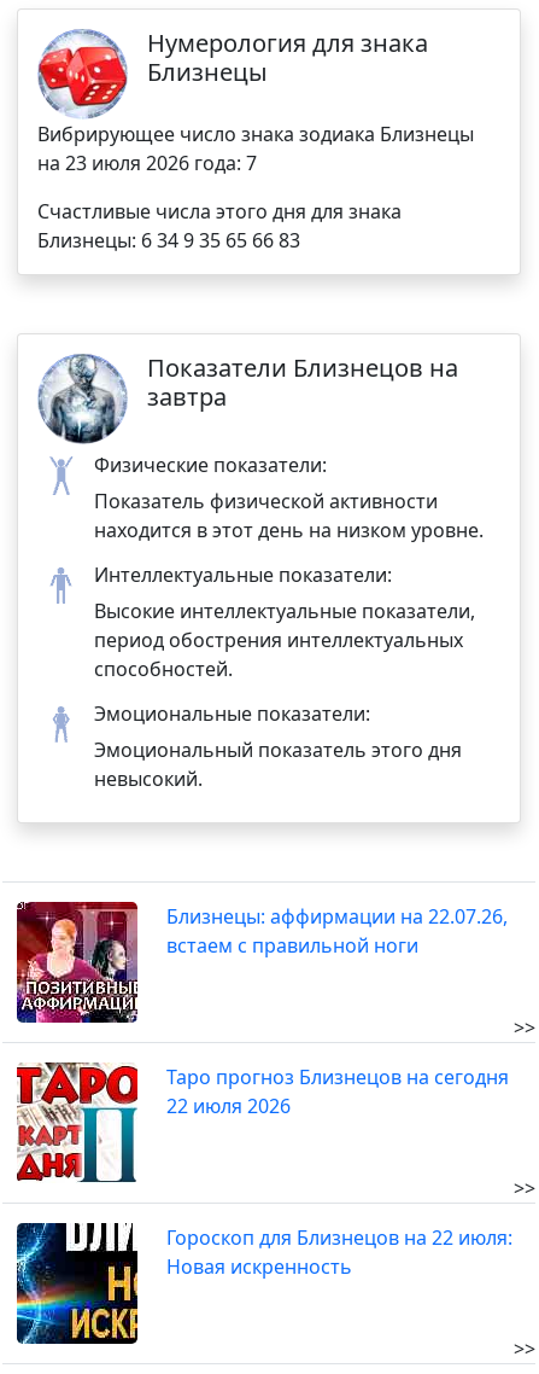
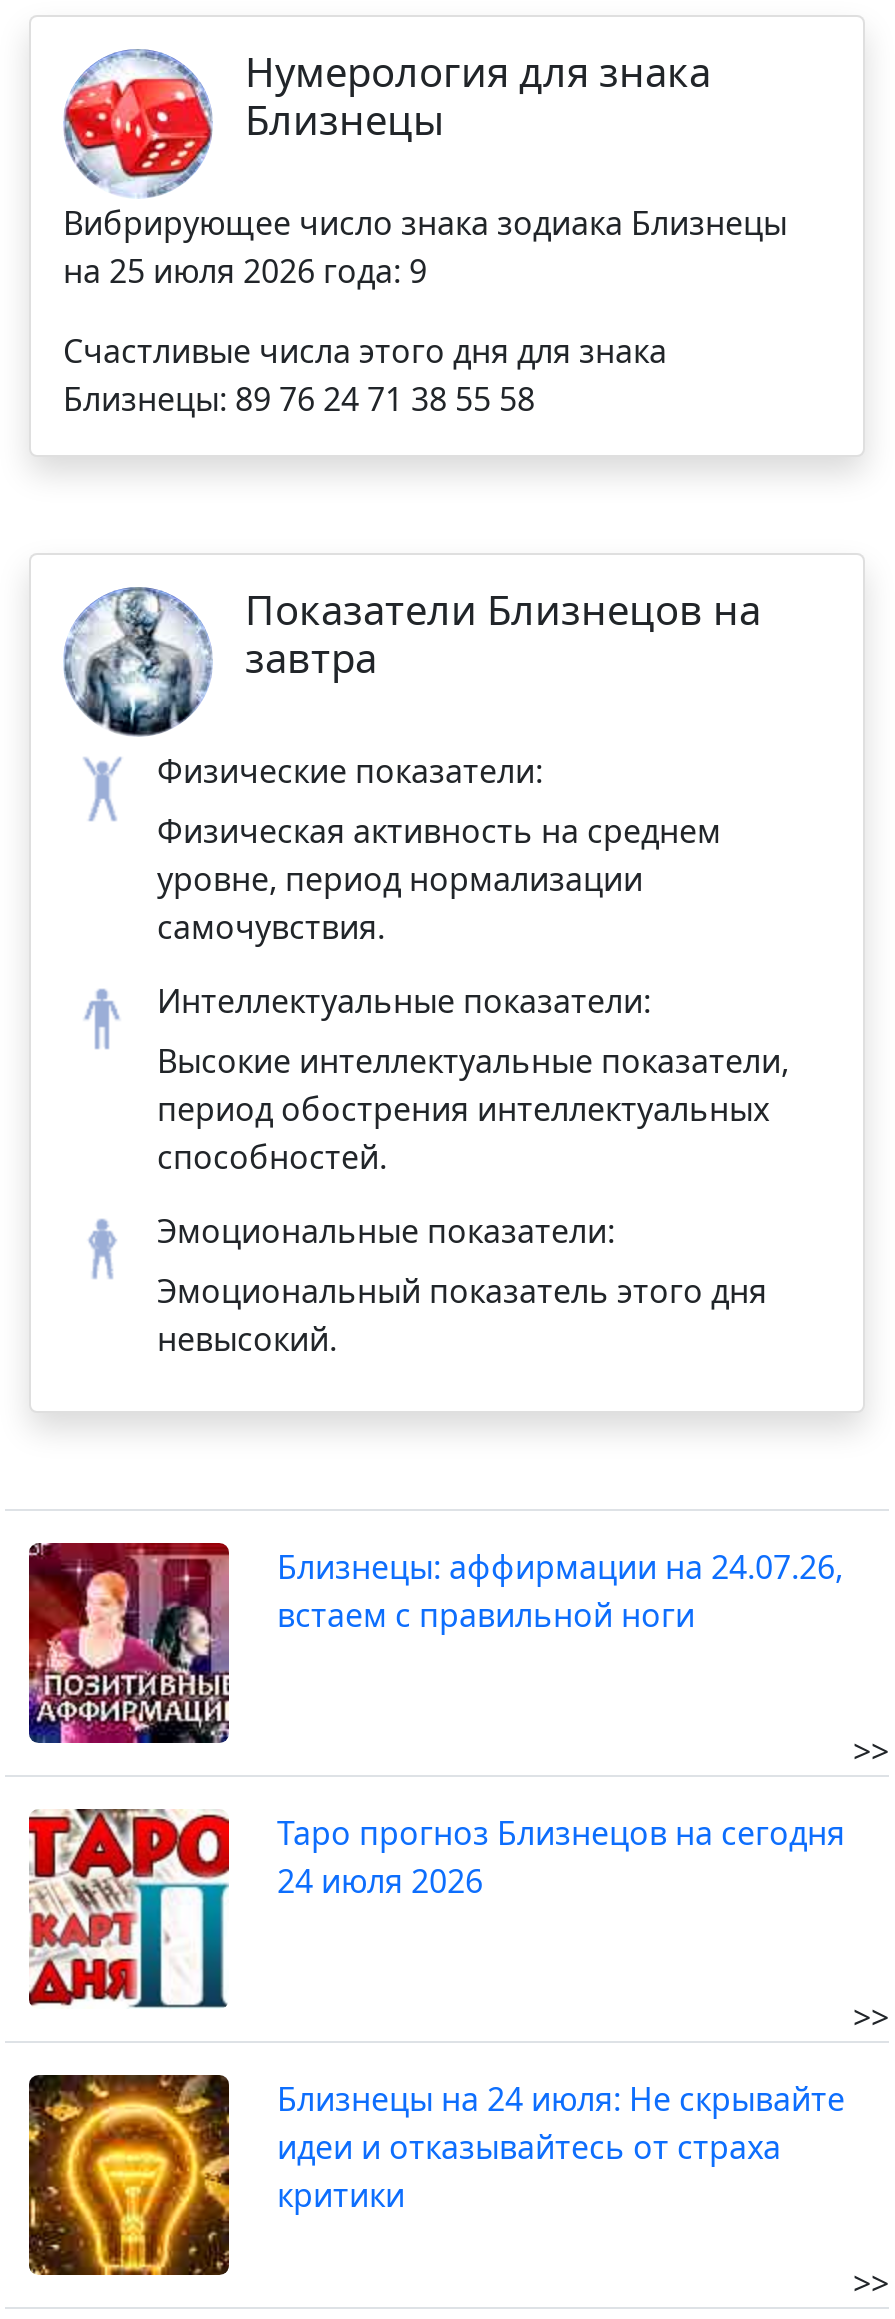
[37,150,257,176] на 23 июля 2026 года: 7 -> [63,249,427,293] на 25 июля 2026 года: 9
[37,227,300,254] Близнецы: 6 34 9 35 65 66 83 -> [63,377,535,421] Близнецы: 89 76 24 71 38 55 58
[94,488,484,543] Показатель физической активности | находится в этот день на низком уровне. -> [157,809,721,949] Физическая активность на среднем | уровне, период нормализации | самочувствия.
[166,903,508,930] Близнецы: аффирмации на 22.07.26, -> [277,1545,843,1589] Близнецы: аффирмации на 24.07.26,
[166,1093,291,1119] 22 июля 2026 -> [277,1859,483,1903] 24 июля 2026
[16,1222,512,1345] [image] | Гороскоп для Близнецов на 22 июля: | Новая искренность -> [27,2073,845,2277] [image] | Близнецы на 24 июля: Не скрывайте | идеи и отказывайтесь от страха | критики

